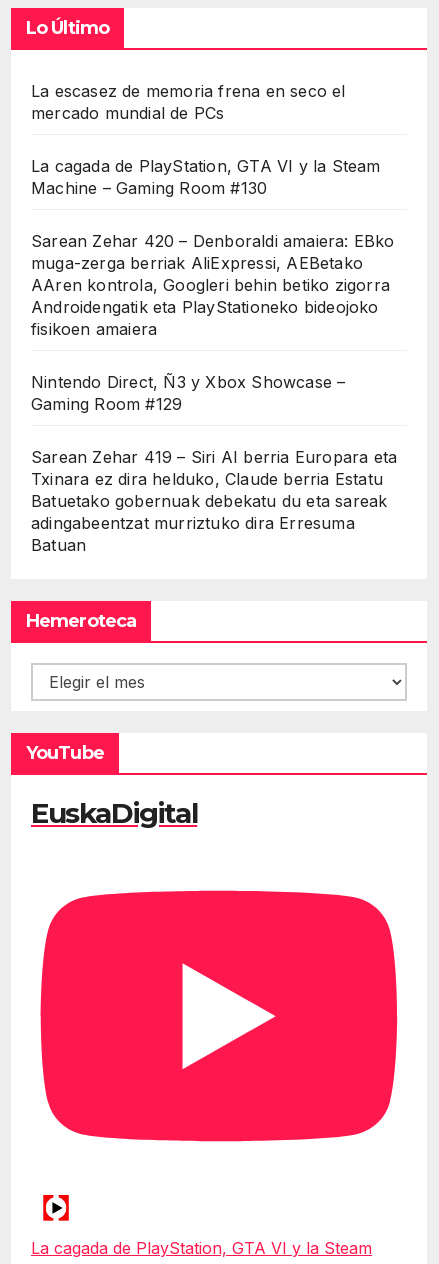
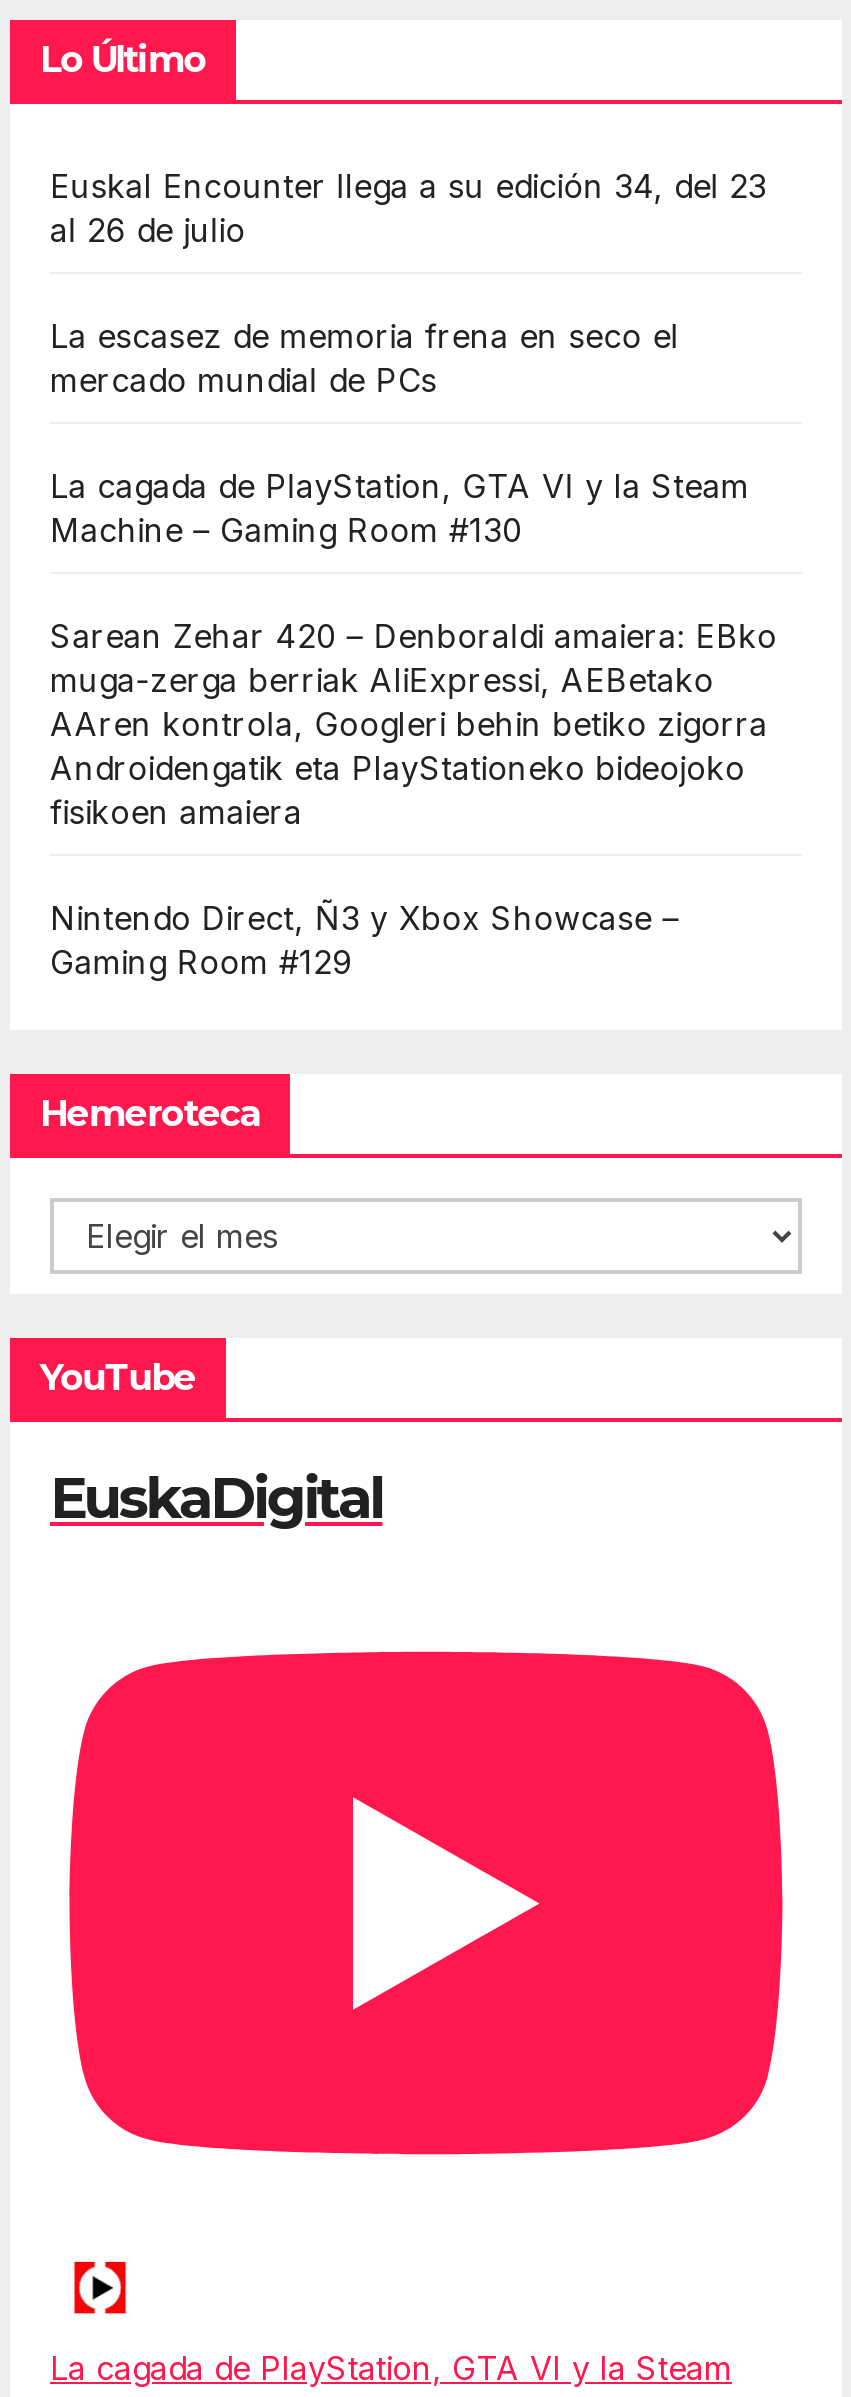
none -> [50,166,766,250] Euskal Encounter llega a su edición 34, del 23 | al 26 de julio
moved [31,81,395,414] -> [50,316,777,982]: La escasez de memoria frena en seco el | mercado mundial de PCs | La cagada de PlayStation, GTA VI y la Steam | ... | Nintendo Direct, Ñ3 y Xbox Showcase – | Gaming Room #129
[31,447,397,555] Sarean Zehar 419 – Siri AI berria Europara eta | Txinara ez dira helduko, Claude berria Estatu | Batuetako gobernuak debekatu du eta sareak | adingabeentzat murriztuko dira Erresuma | Batuan -> none

